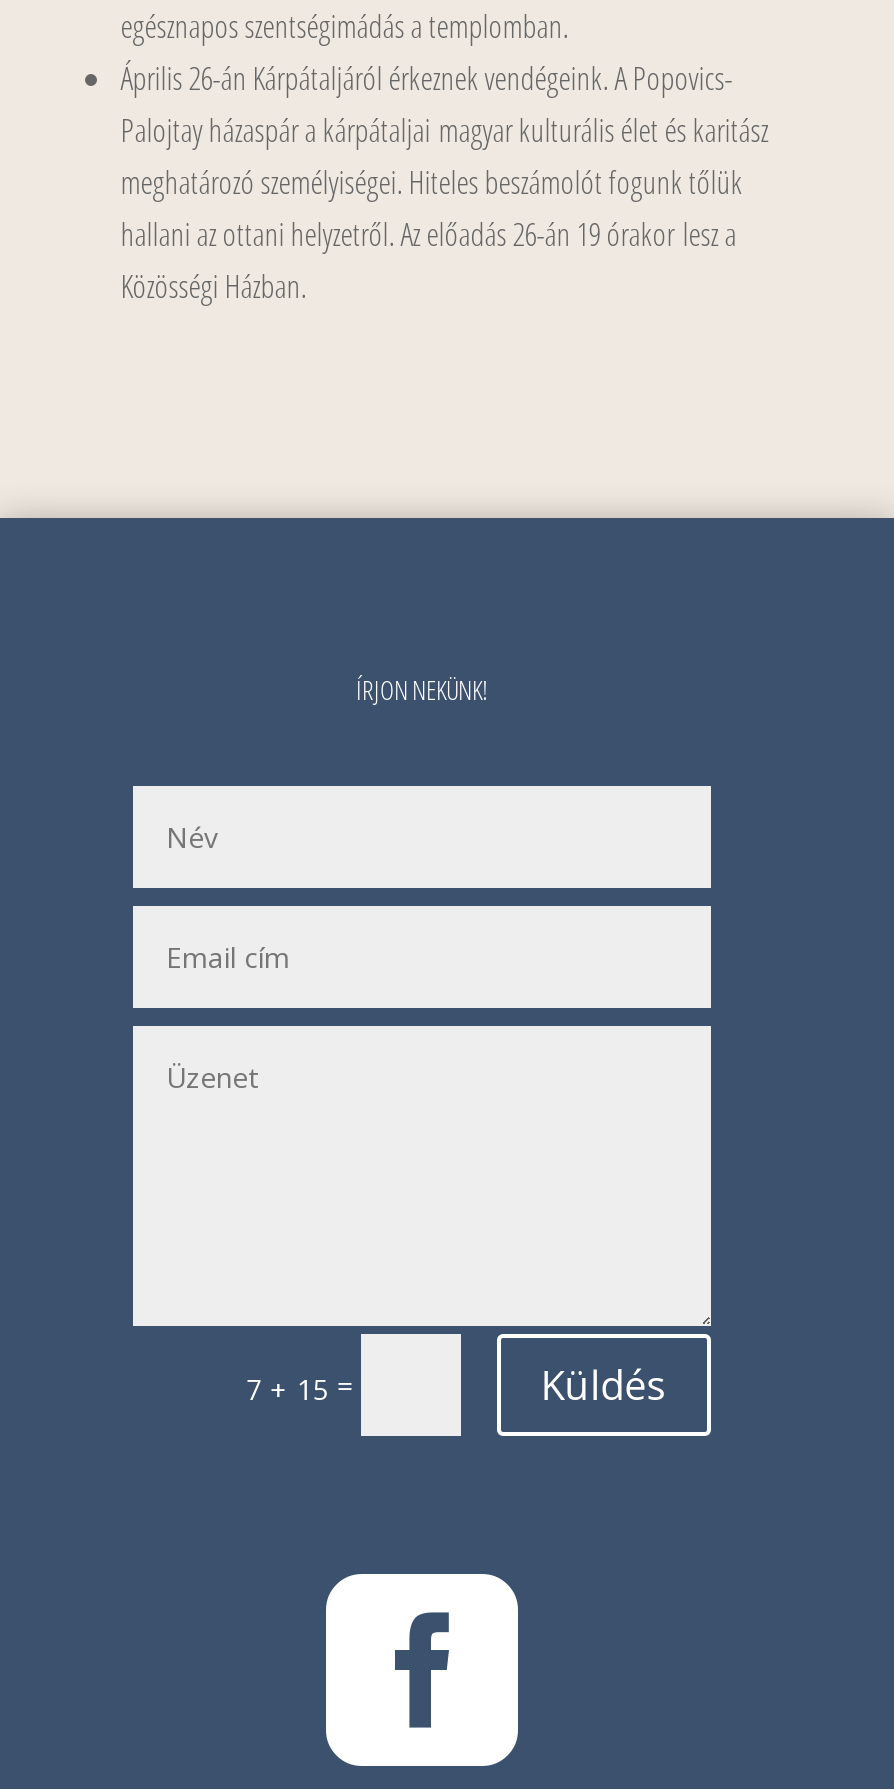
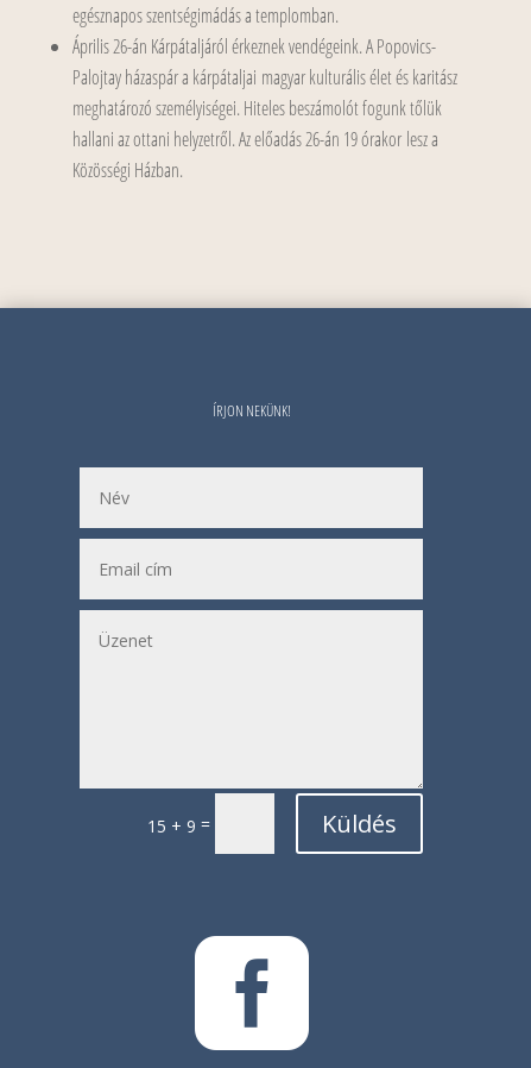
[247,1367,361,1408] 7 + 15 = -> [147,813,215,837] 15 + 9 =

